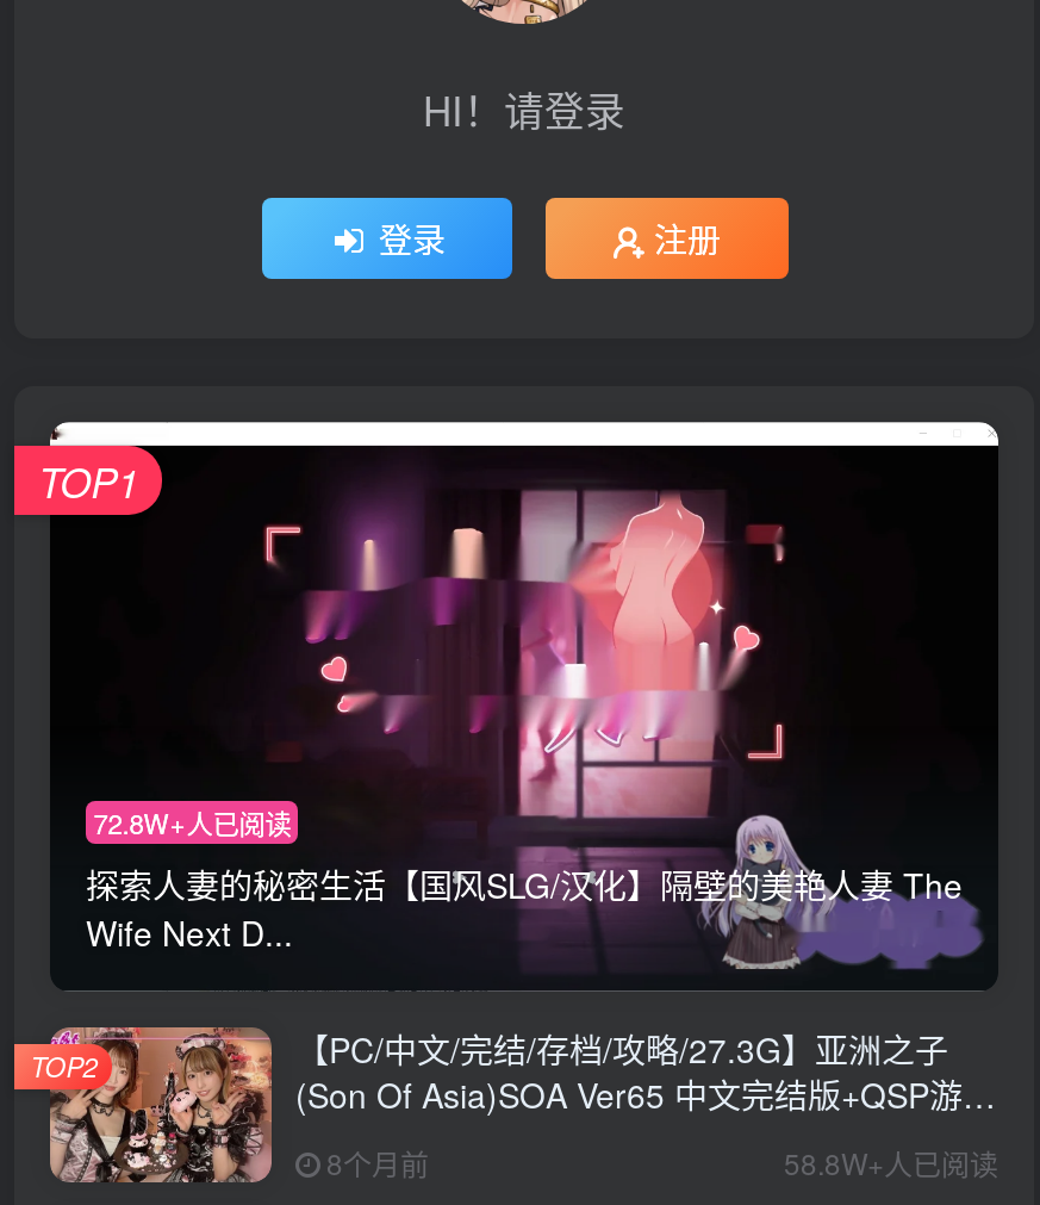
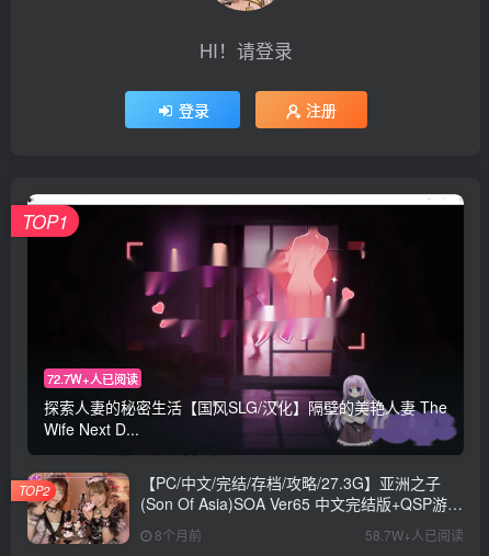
[93,804,291,842] 72.8W+人已阅读 -> [47,370,138,387] 72.7W+人已阅读
[784,1143,998,1183] 58.8W+人已阅读 -> [365,526,464,544] 58.7W+人已阅读

